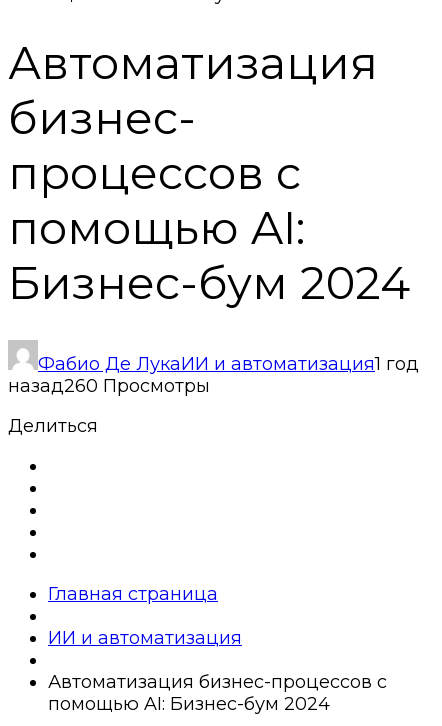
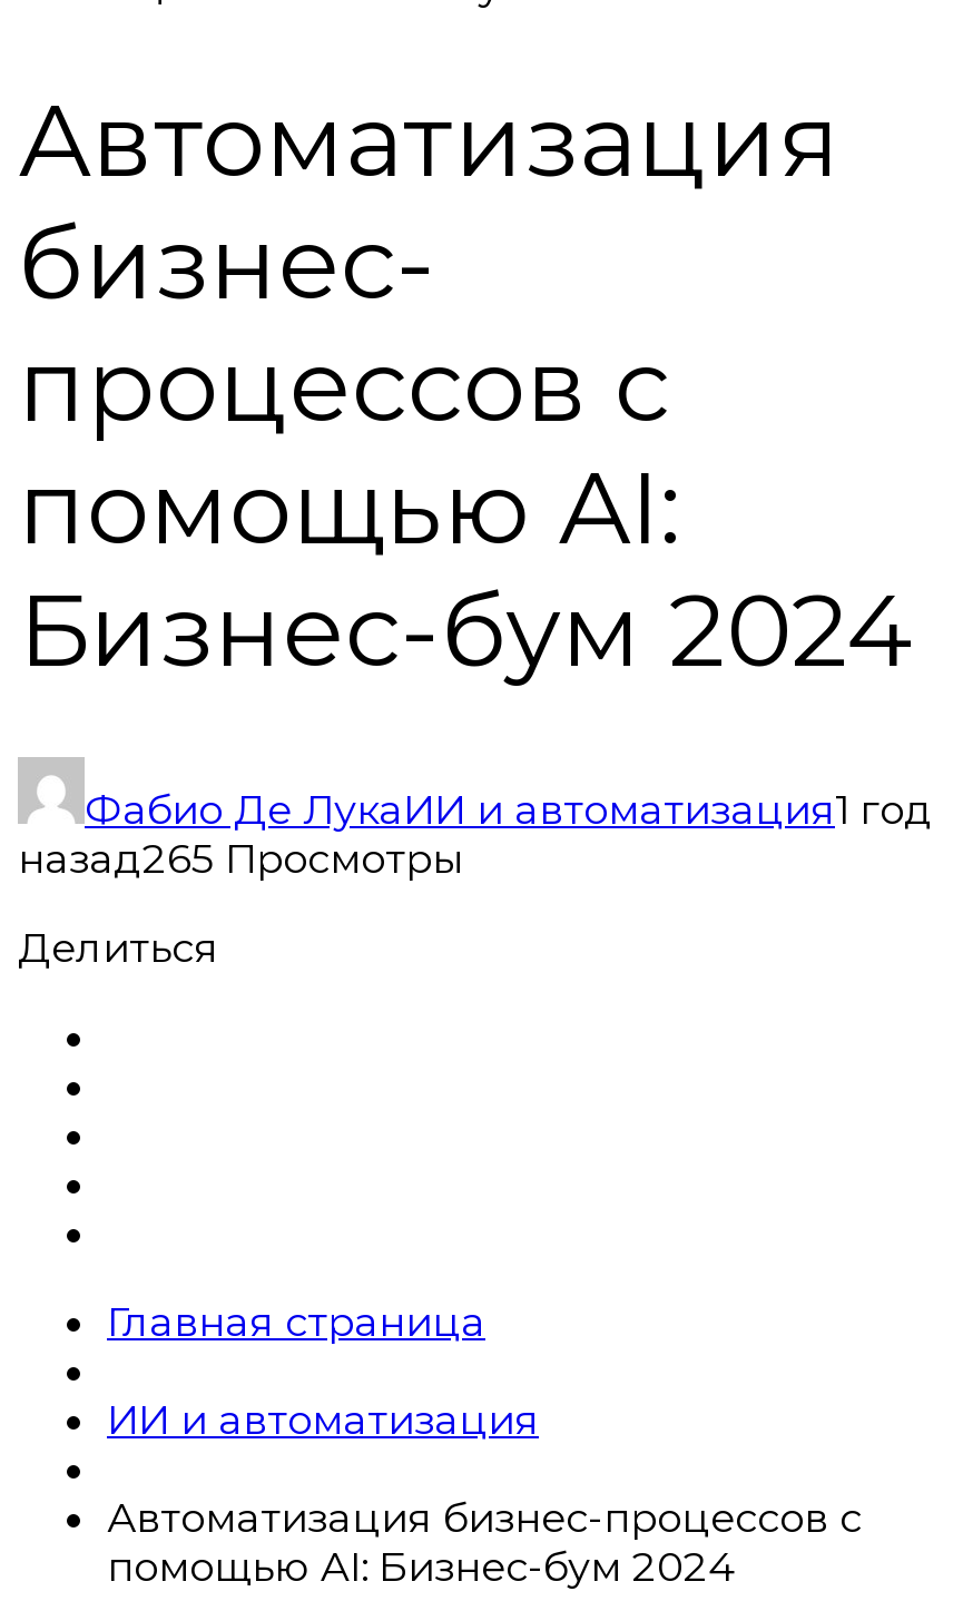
[8,375,210,397] назад260 Просмотры -> [18,836,463,885] назад265 Просмотры

